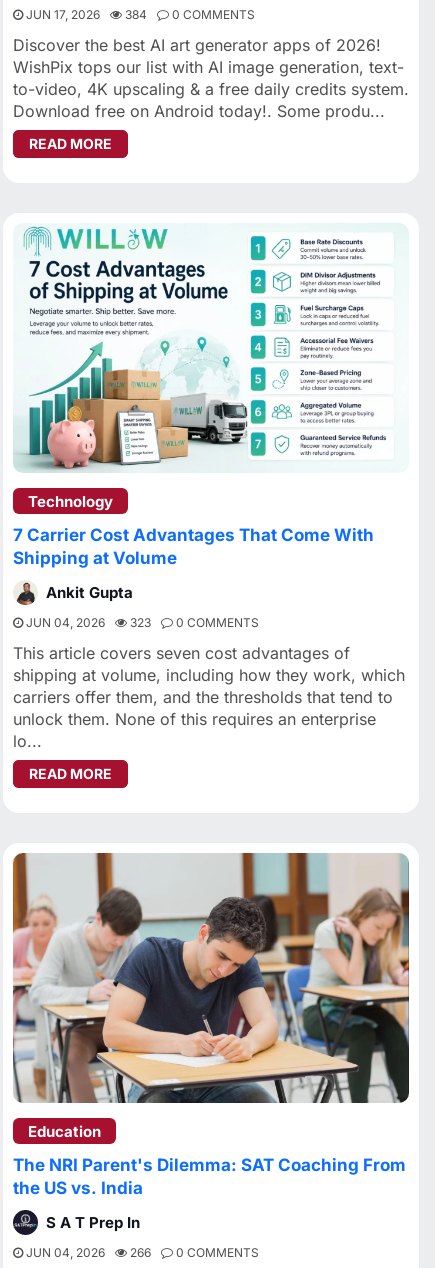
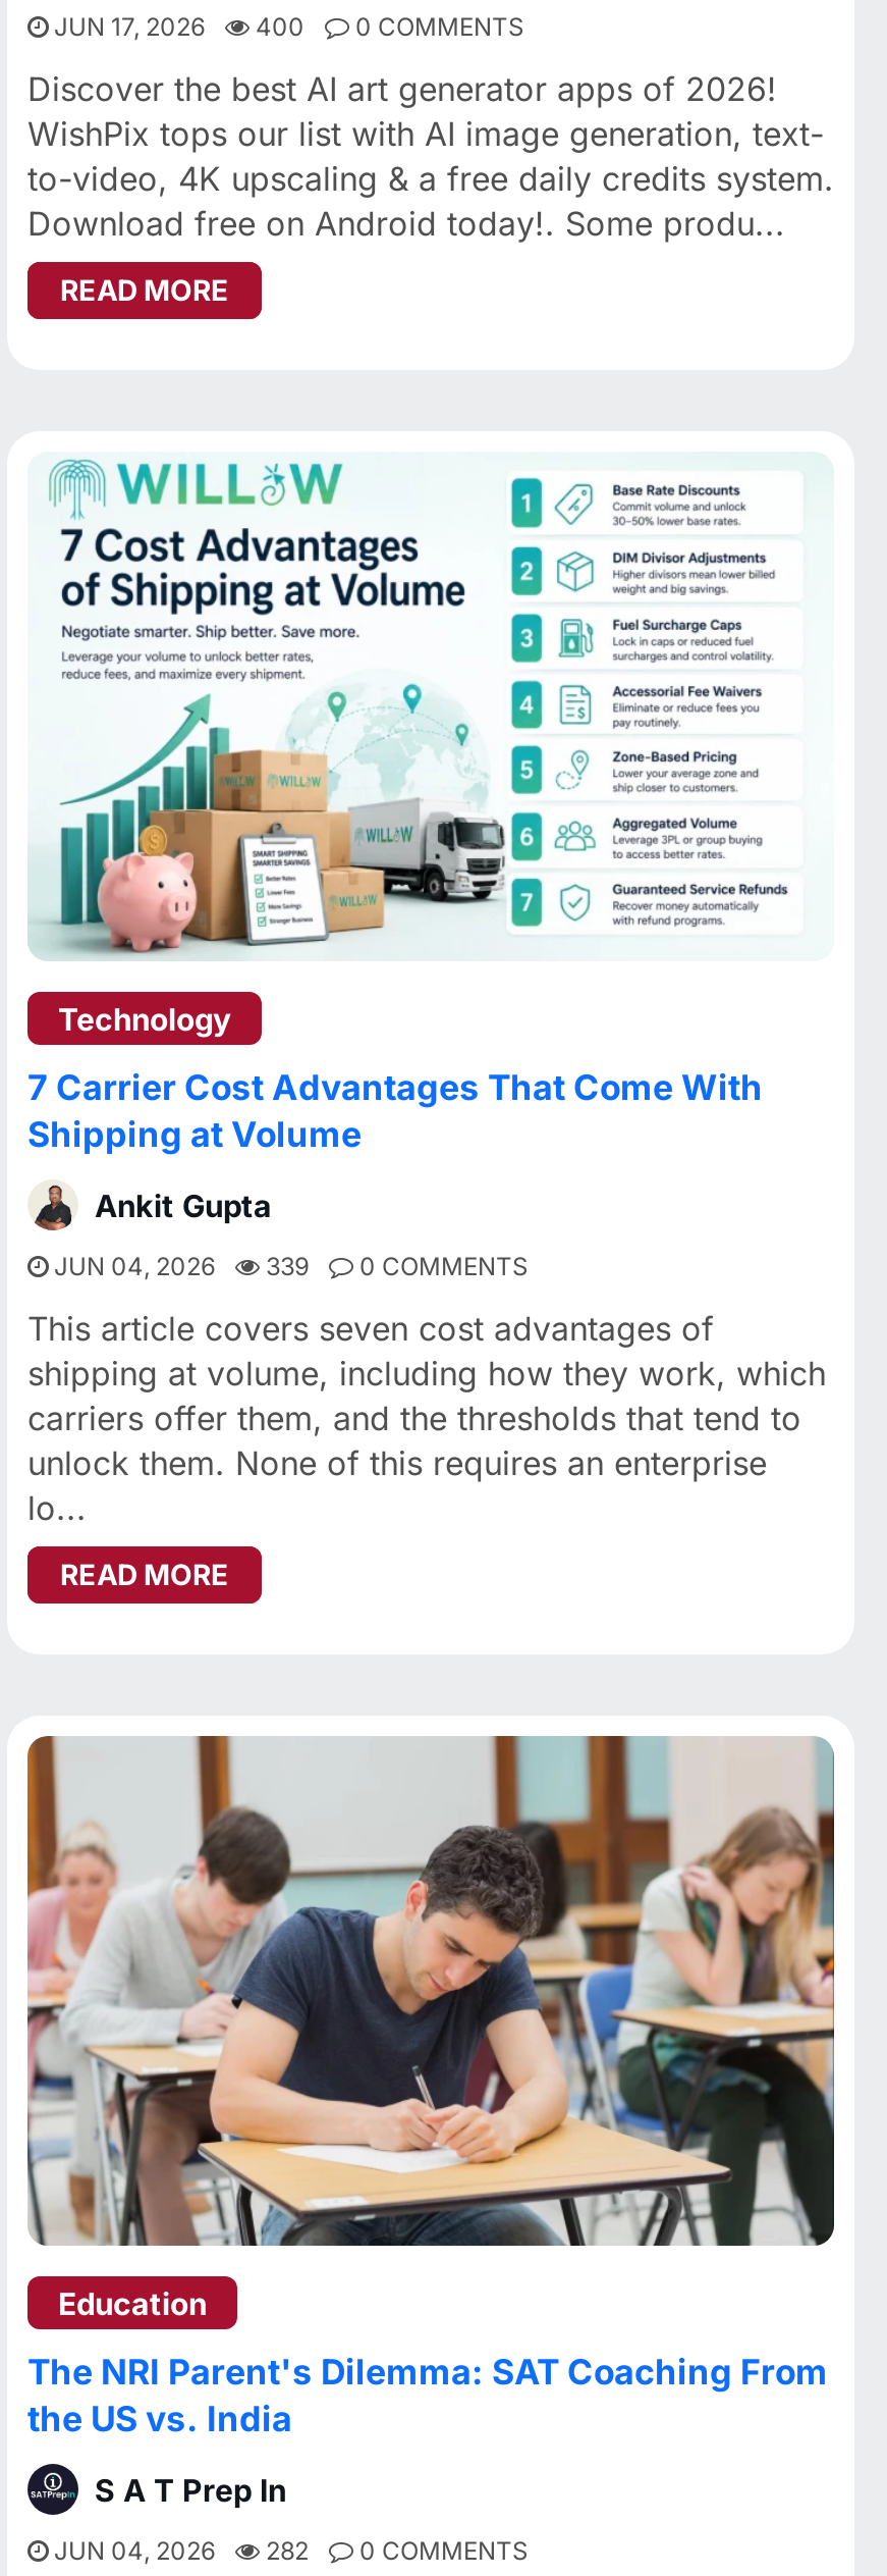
[23,7,255,22] JUN 17, 2026 384 0 COMMENTS -> [48,11,524,42] JUN 17, 2026 400 0 COMMENTS
[23,615,259,630] JUN 04, 2026 323 0 COMMENTS -> [48,1251,529,1281] JUN 04, 2026 339 0 COMMENTS
[23,1245,259,1260] JUN 04, 2026 266 0 COMMENTS -> [48,2535,529,2566] JUN 04, 2026 282 0 COMMENTS

